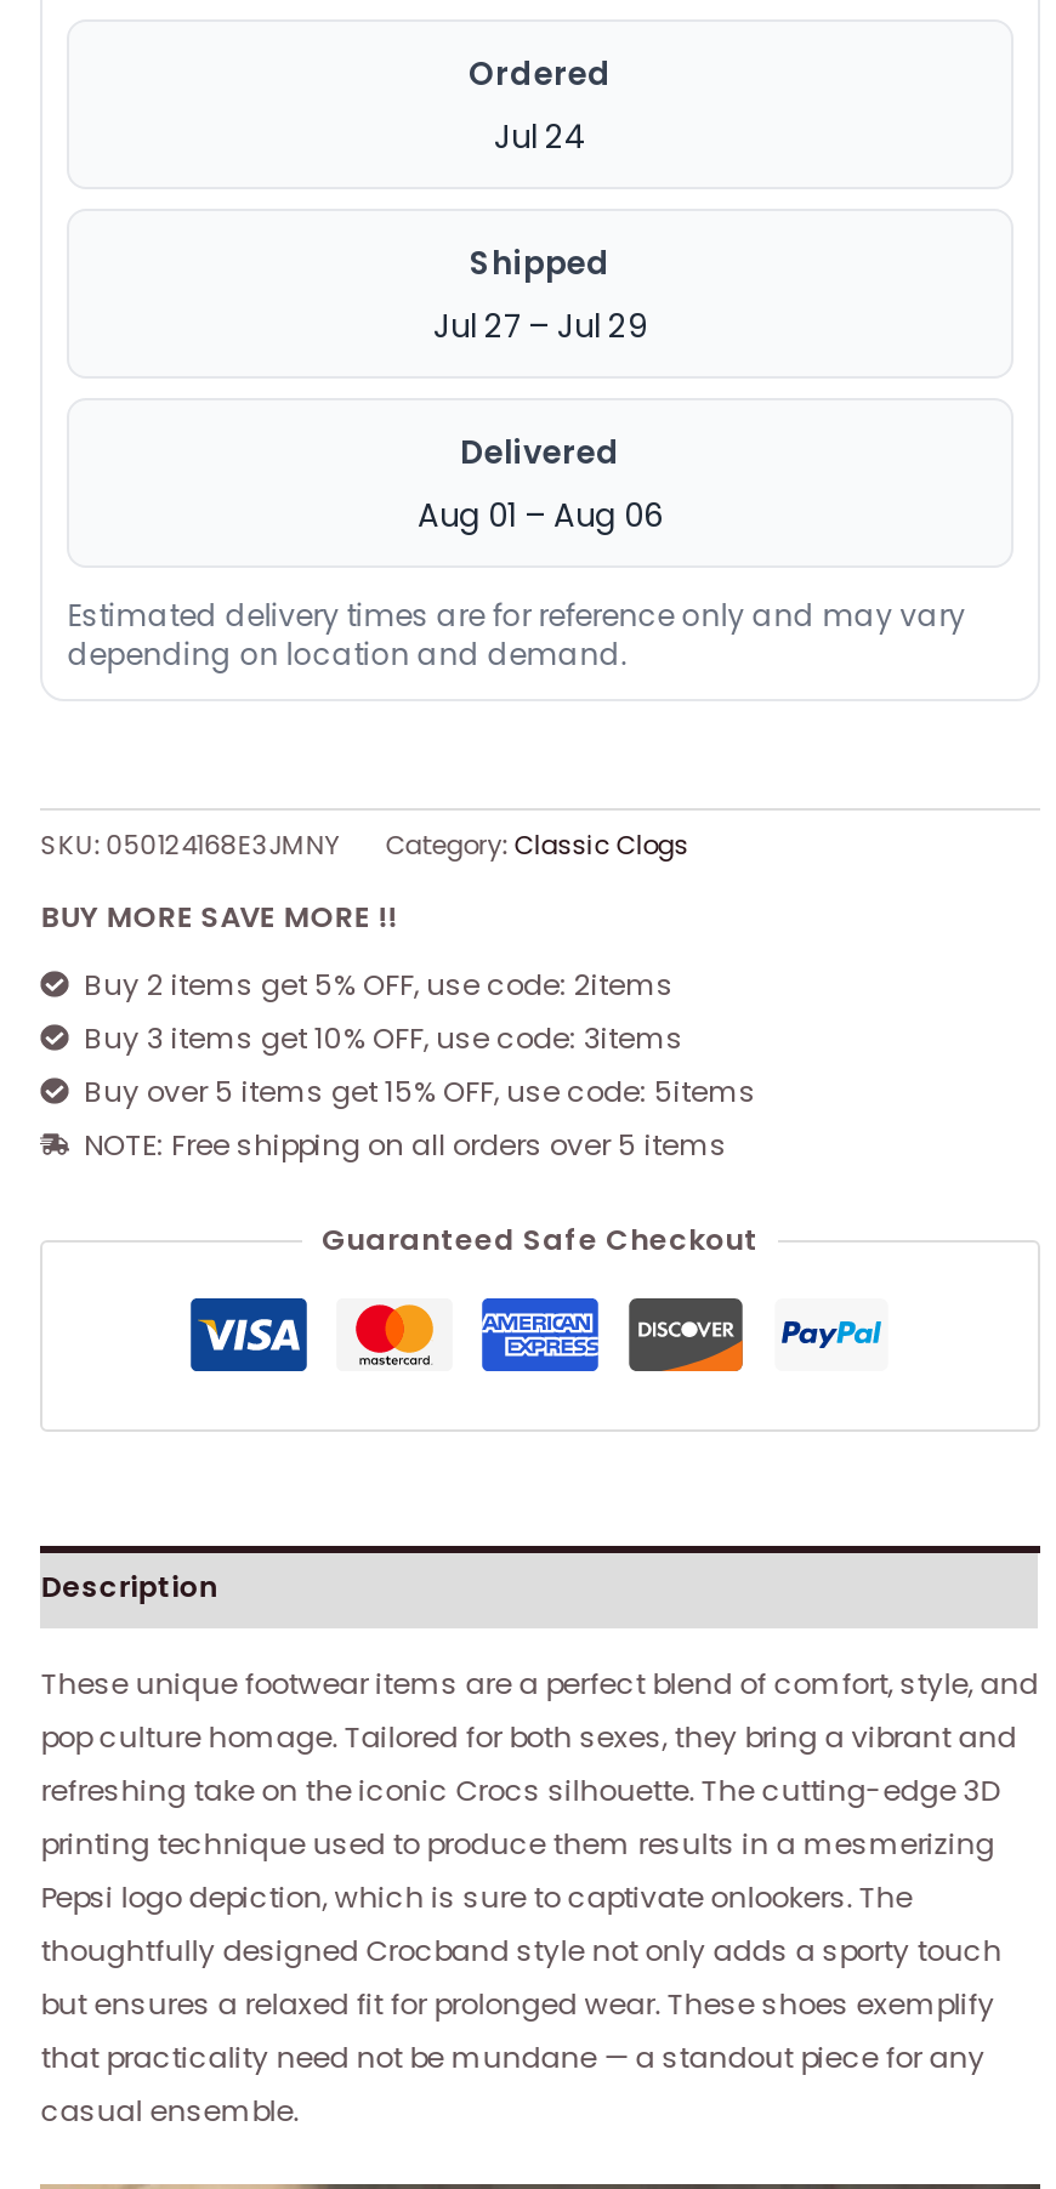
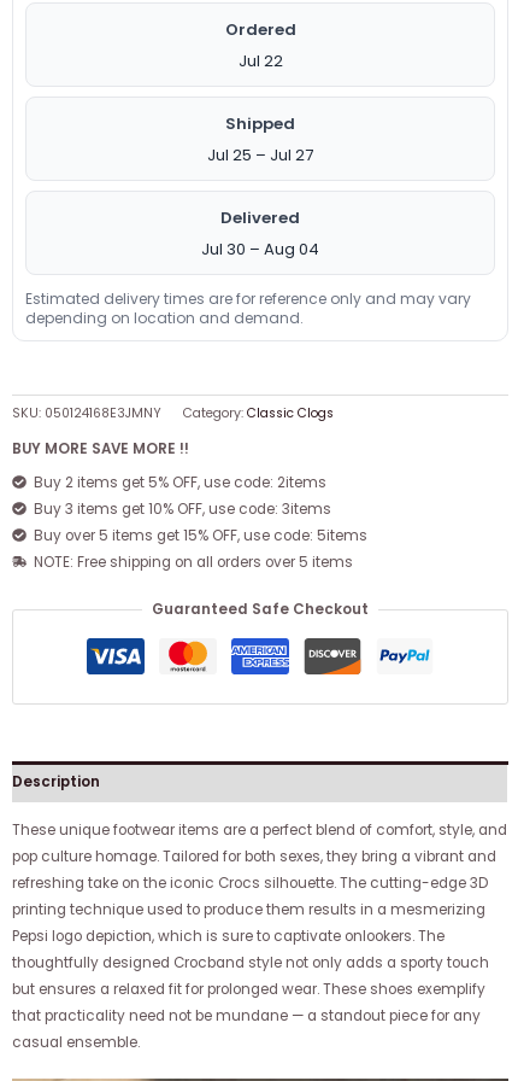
[494,114,586,160] Jul 24 -> [238,50,282,73] Jul 22
[433,304,647,350] Jul 27 – Jul 29 -> [207,144,313,167] Jul 25 – Jul 27
[418,493,663,539] Aug 01 – Aug 06 -> [201,238,319,261] Jul 30 – Aug 04

